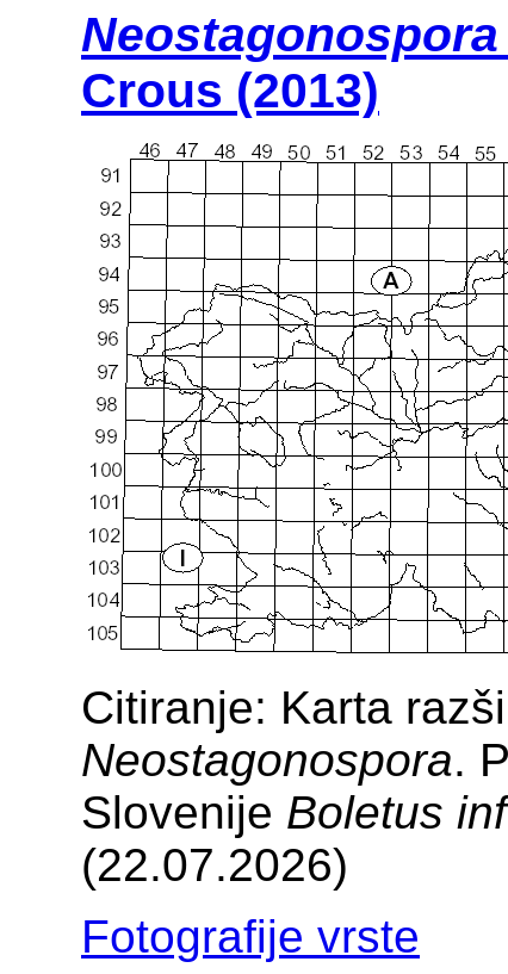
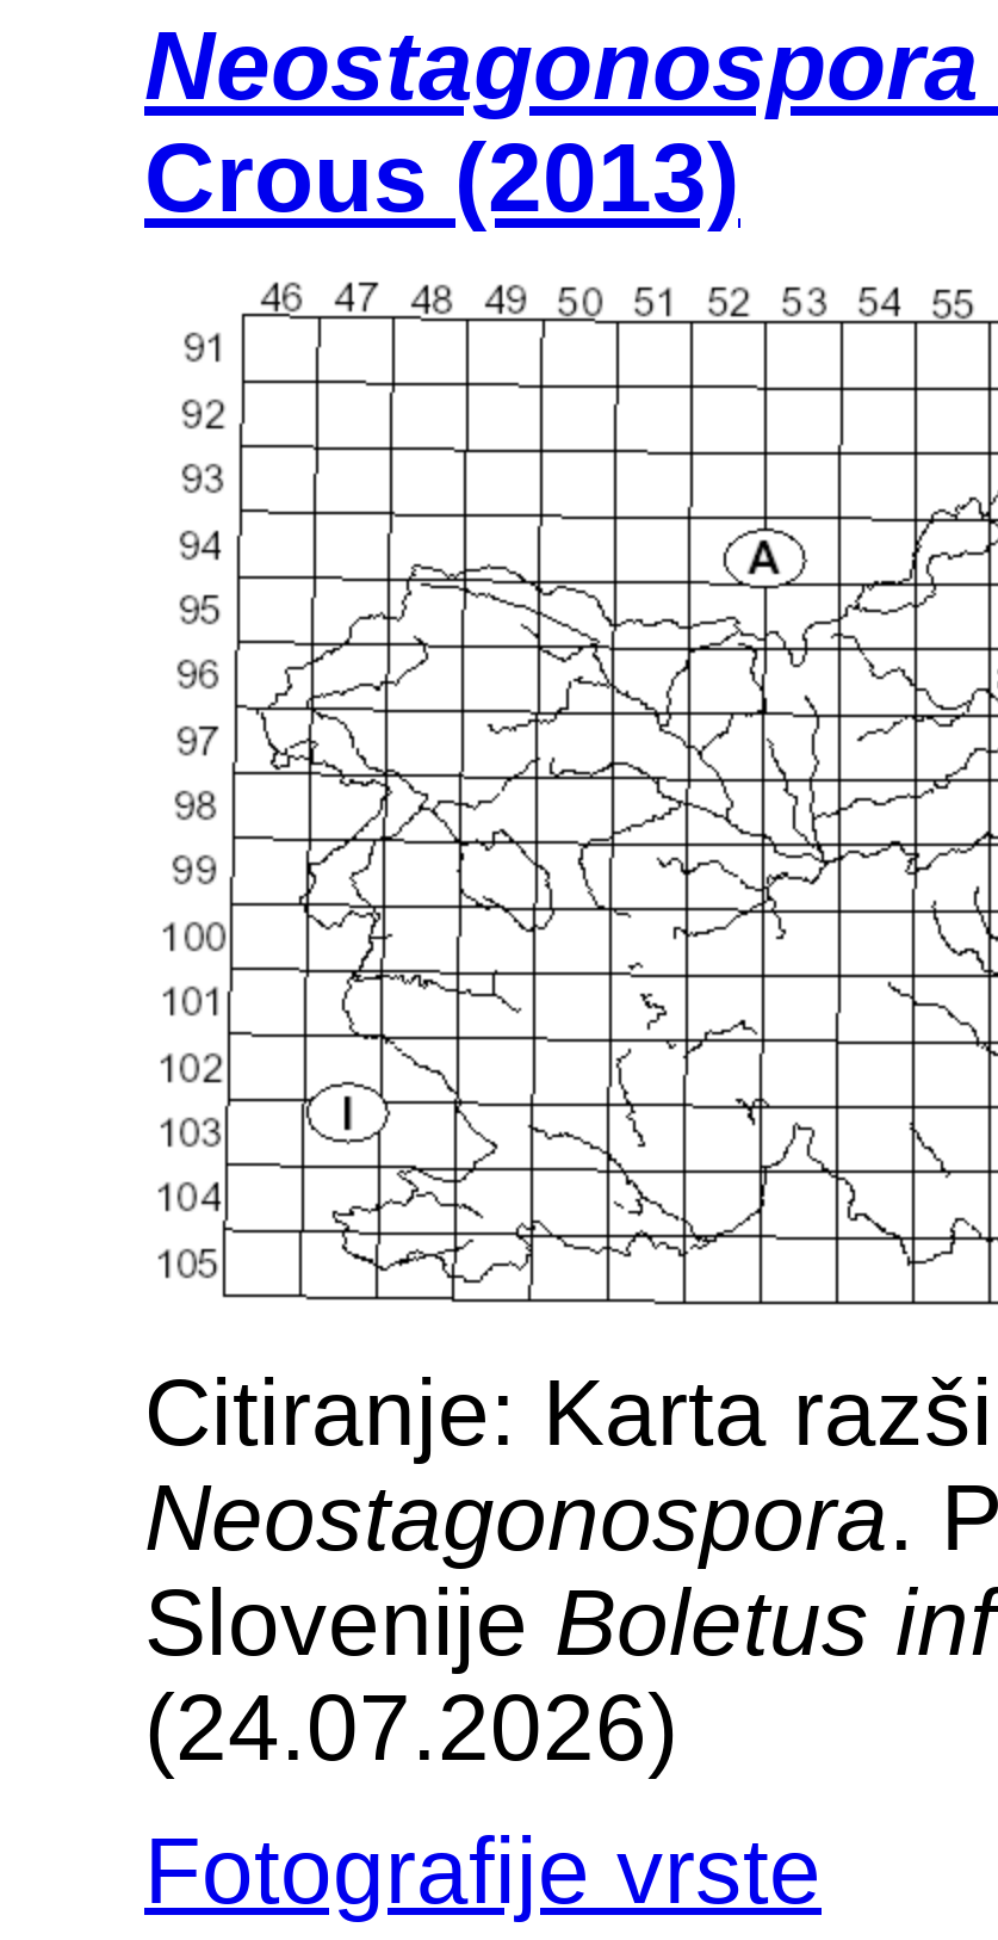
[81,839,348,891] (22.07.2026) -> [144,1676,678,1779] (24.07.2026)

